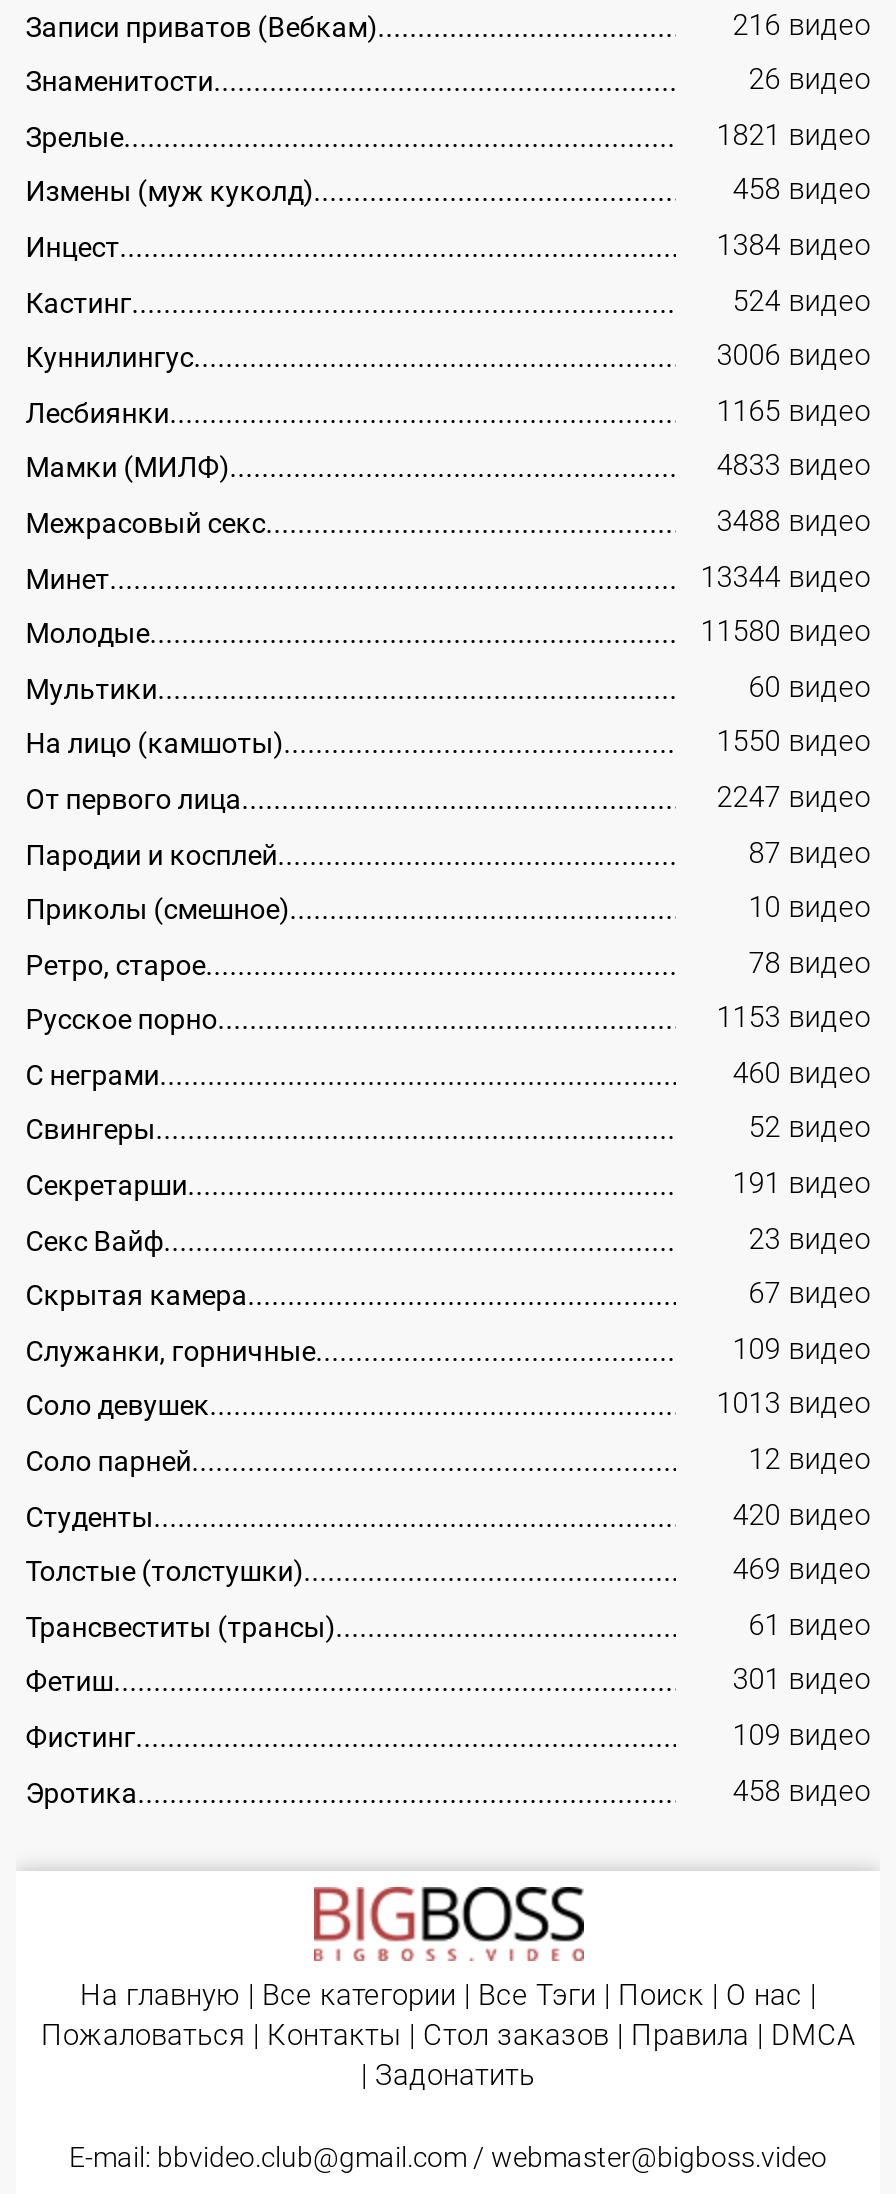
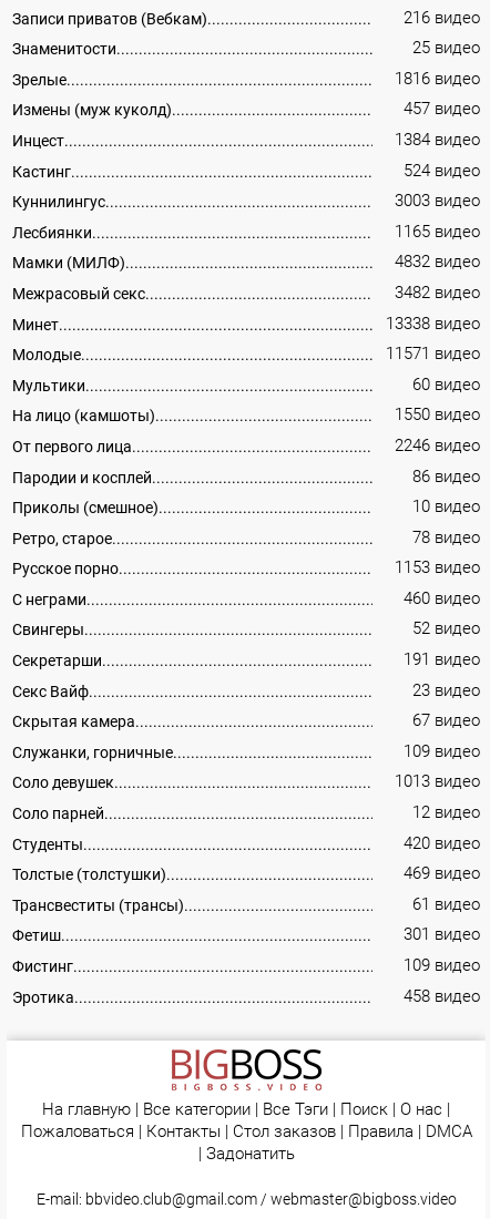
[749,63,871,97] 26 видео -> [413,39,480,58] 25 видео
[717,119,871,153] 1821 видео -> [395,70,480,88] 1816 видео
[733,174,871,208] 458 видео -> [404,100,480,119] 457 видео
[717,339,871,373] 3006 видео -> [395,192,480,211] 3003 видео
[717,450,871,484] 4833 видео -> [395,253,480,272] 4832 видео
[717,505,871,539] 3488 видео -> [395,284,480,302] 3482 видео
[701,560,871,594] 13344 видео -> [386,314,480,333] 13338 видео
[701,615,871,649] 11580 видео -> [386,345,480,364] 11571 видео
[717,781,871,815] 2247 видео -> [395,437,480,455] 2246 видео
[749,836,871,870] 87 видео -> [413,467,480,486] 86 видео

